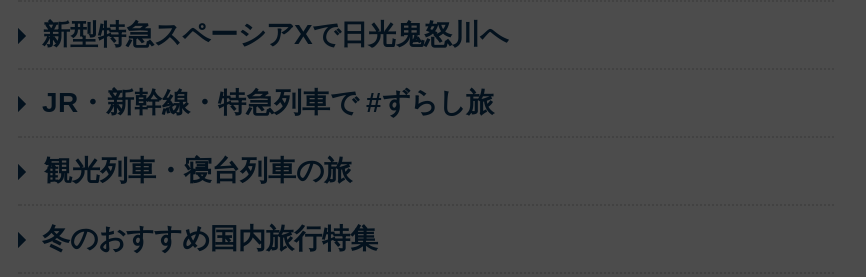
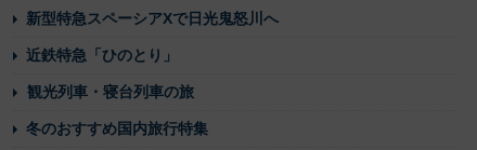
[42,86,494,118] JR・新幹線・特急列車で #ずらし旅 -> [26,46,178,64] 近鉄特急「ひのとり」

